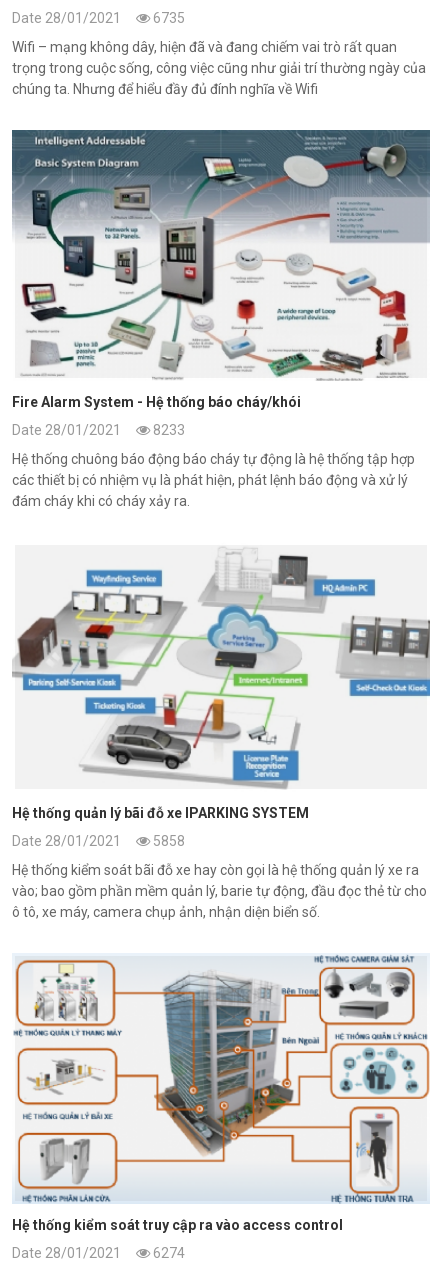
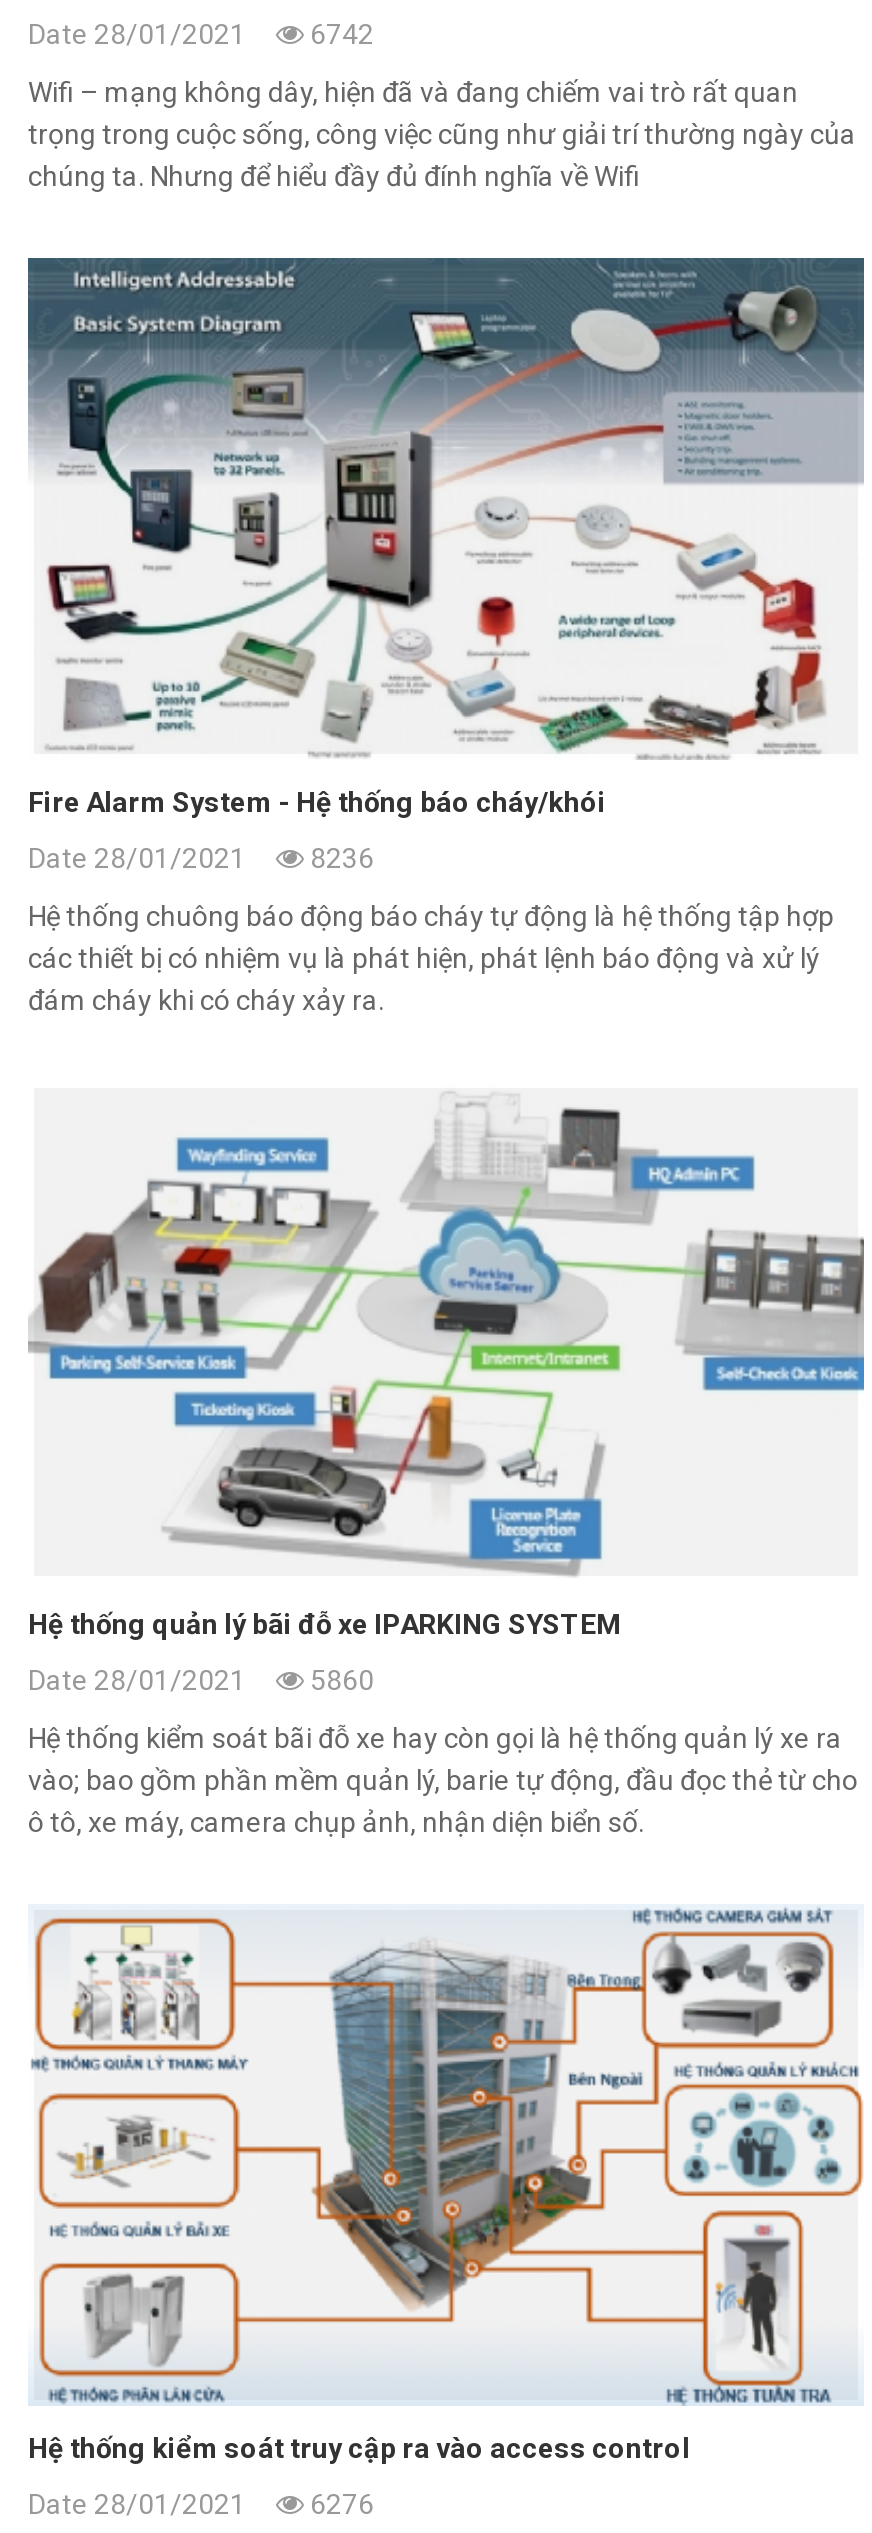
[12,10,185,26] Date 28/01/2021 6735 -> [28,18,374,50] Date 28/01/2021 6742
[12,422,185,438] Date 28/01/2021 8233 -> [28,841,374,873] Date 28/01/2021 8236
[12,833,185,849] Date 28/01/2021 5858 -> [28,1665,374,1697] Date 28/01/2021 5860
[12,1245,185,1261] Date 28/01/2021 6274 -> [28,2488,374,2520] Date 28/01/2021 6276

